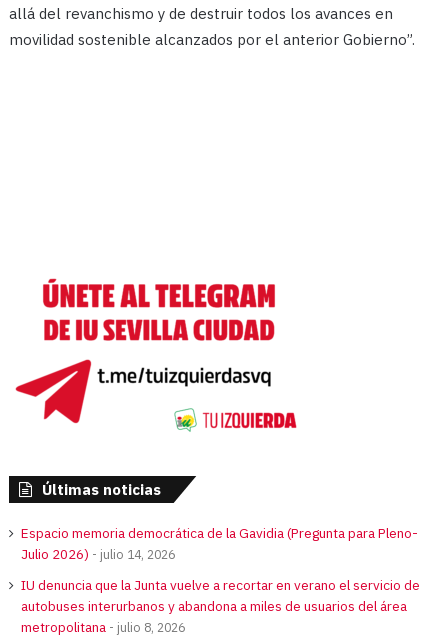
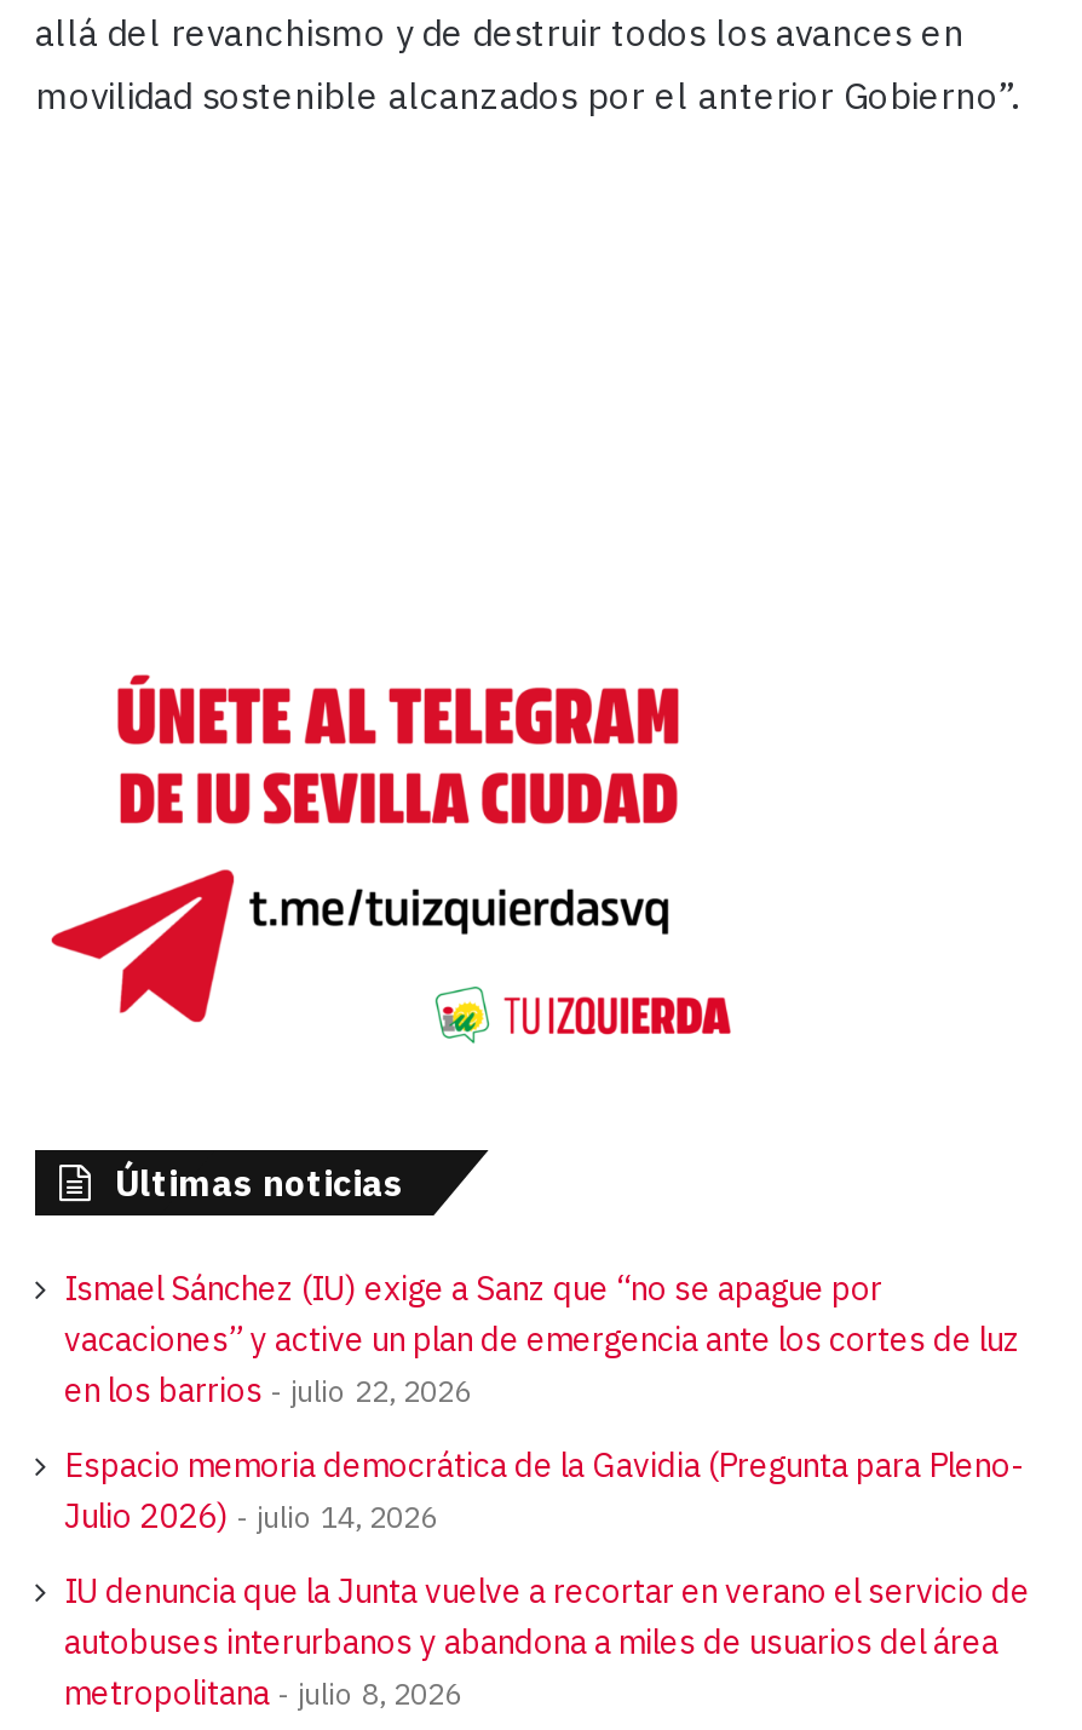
none -> [64,1268,1020,1413] Ismael Sánchez (IU) exige a Sanz que “no se apague por | vacaciones” y active un plan de emergencia ante los cortes de luz | en los barrios | julio 22, 2026

